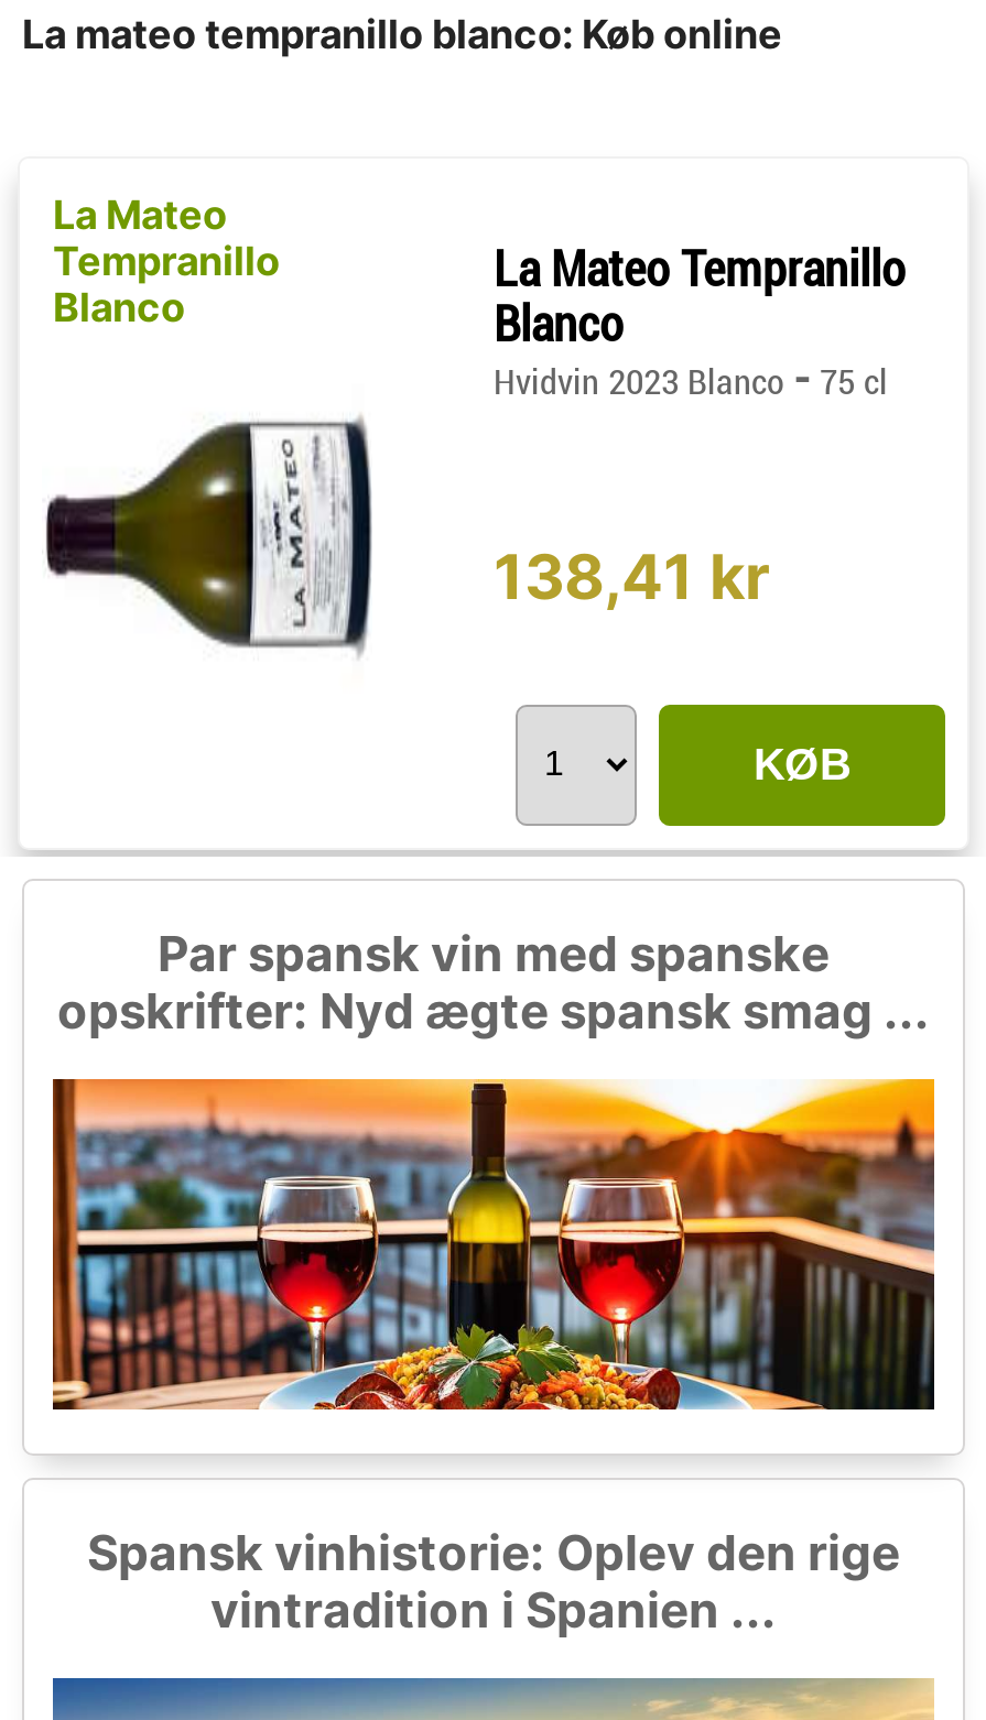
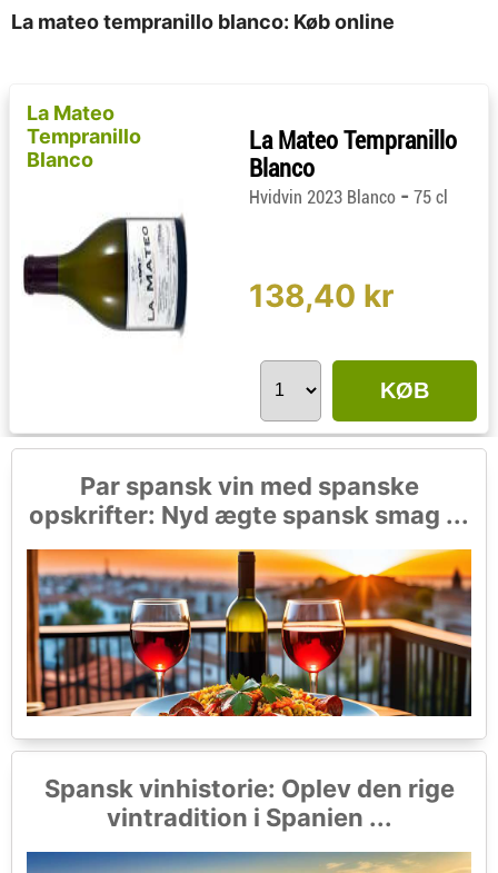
[494,540,769,615] 138,41 kr -> [249,277,394,315] 138,40 kr

